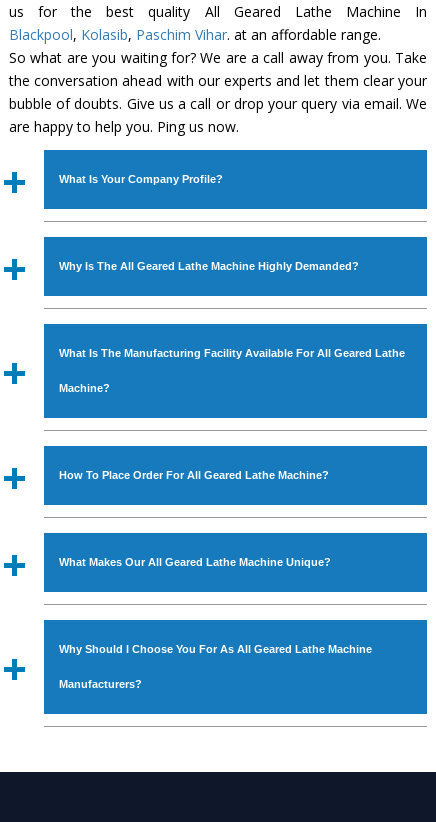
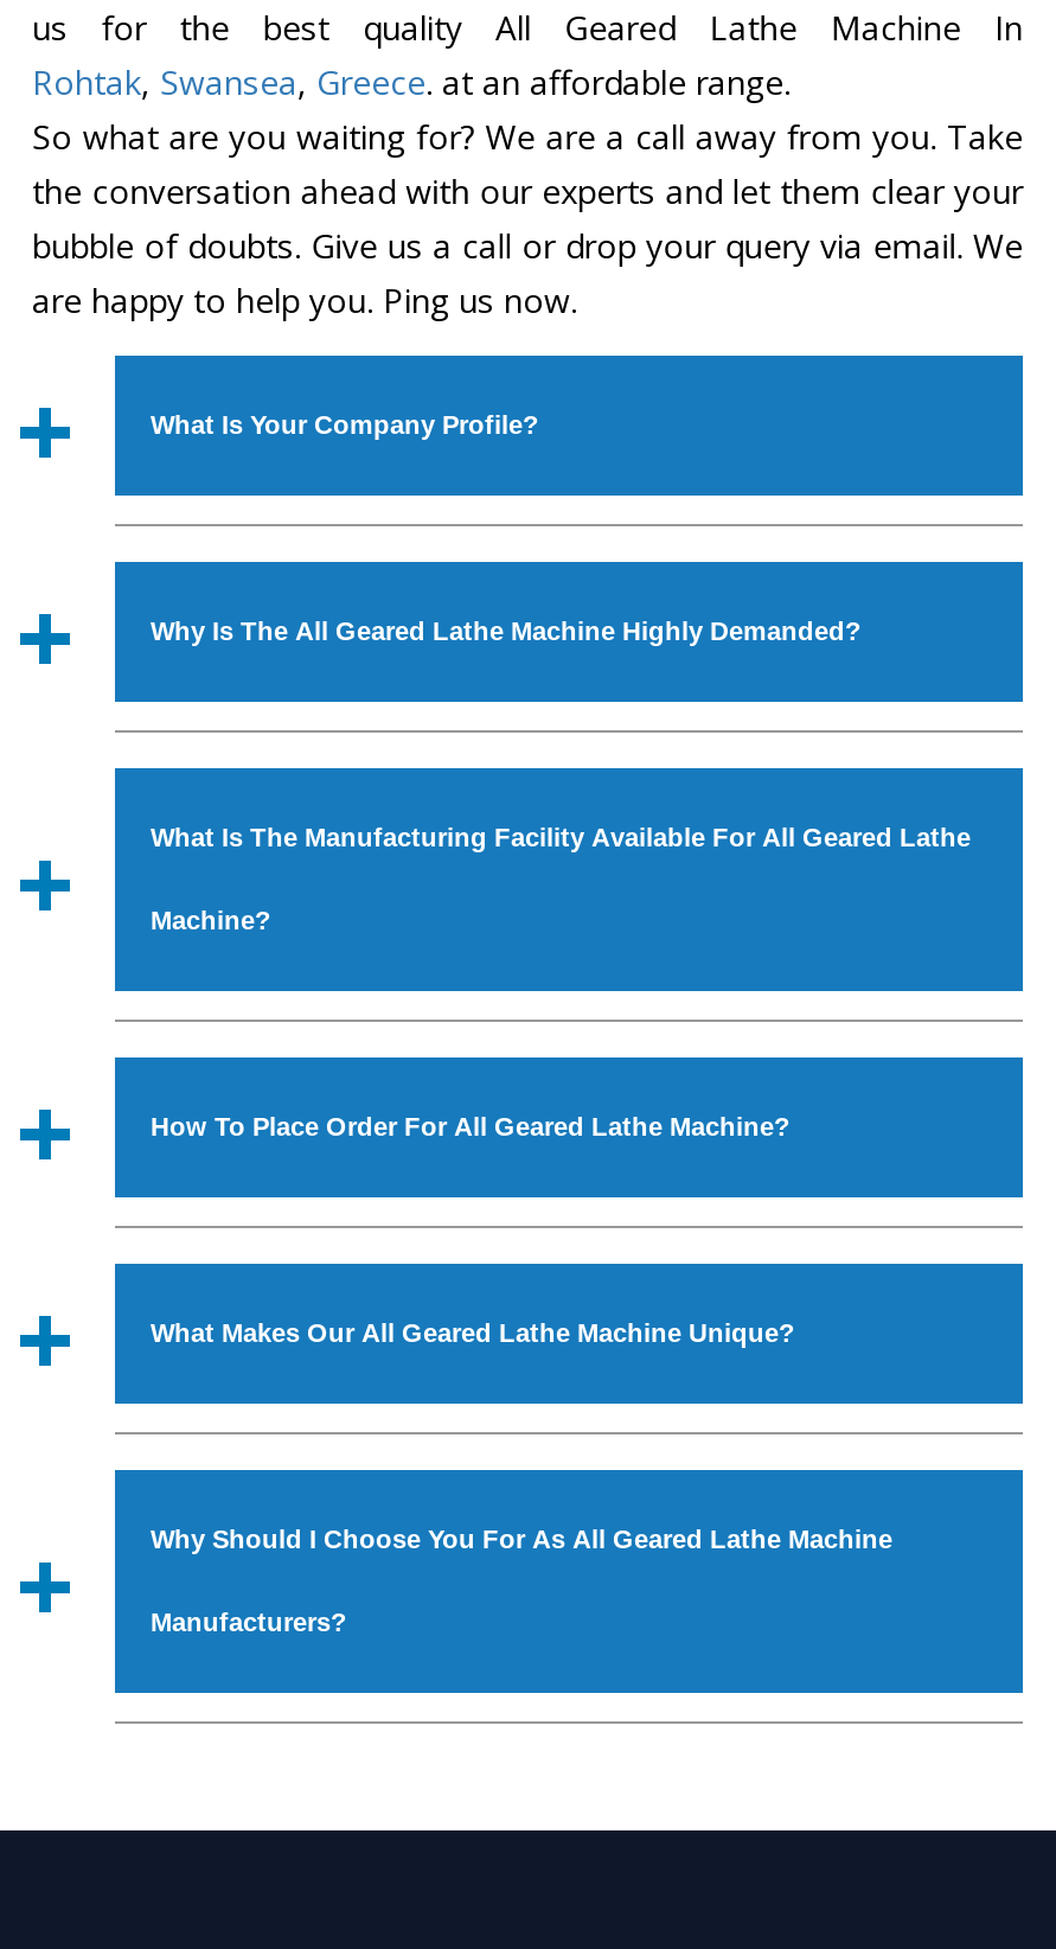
[9,25,381,44] Blackpool, Kolasib, Paschim Vihar. at an affordable range. -> [32,60,791,105] Rohtak, Swansea, Greece. at an affordable range.

